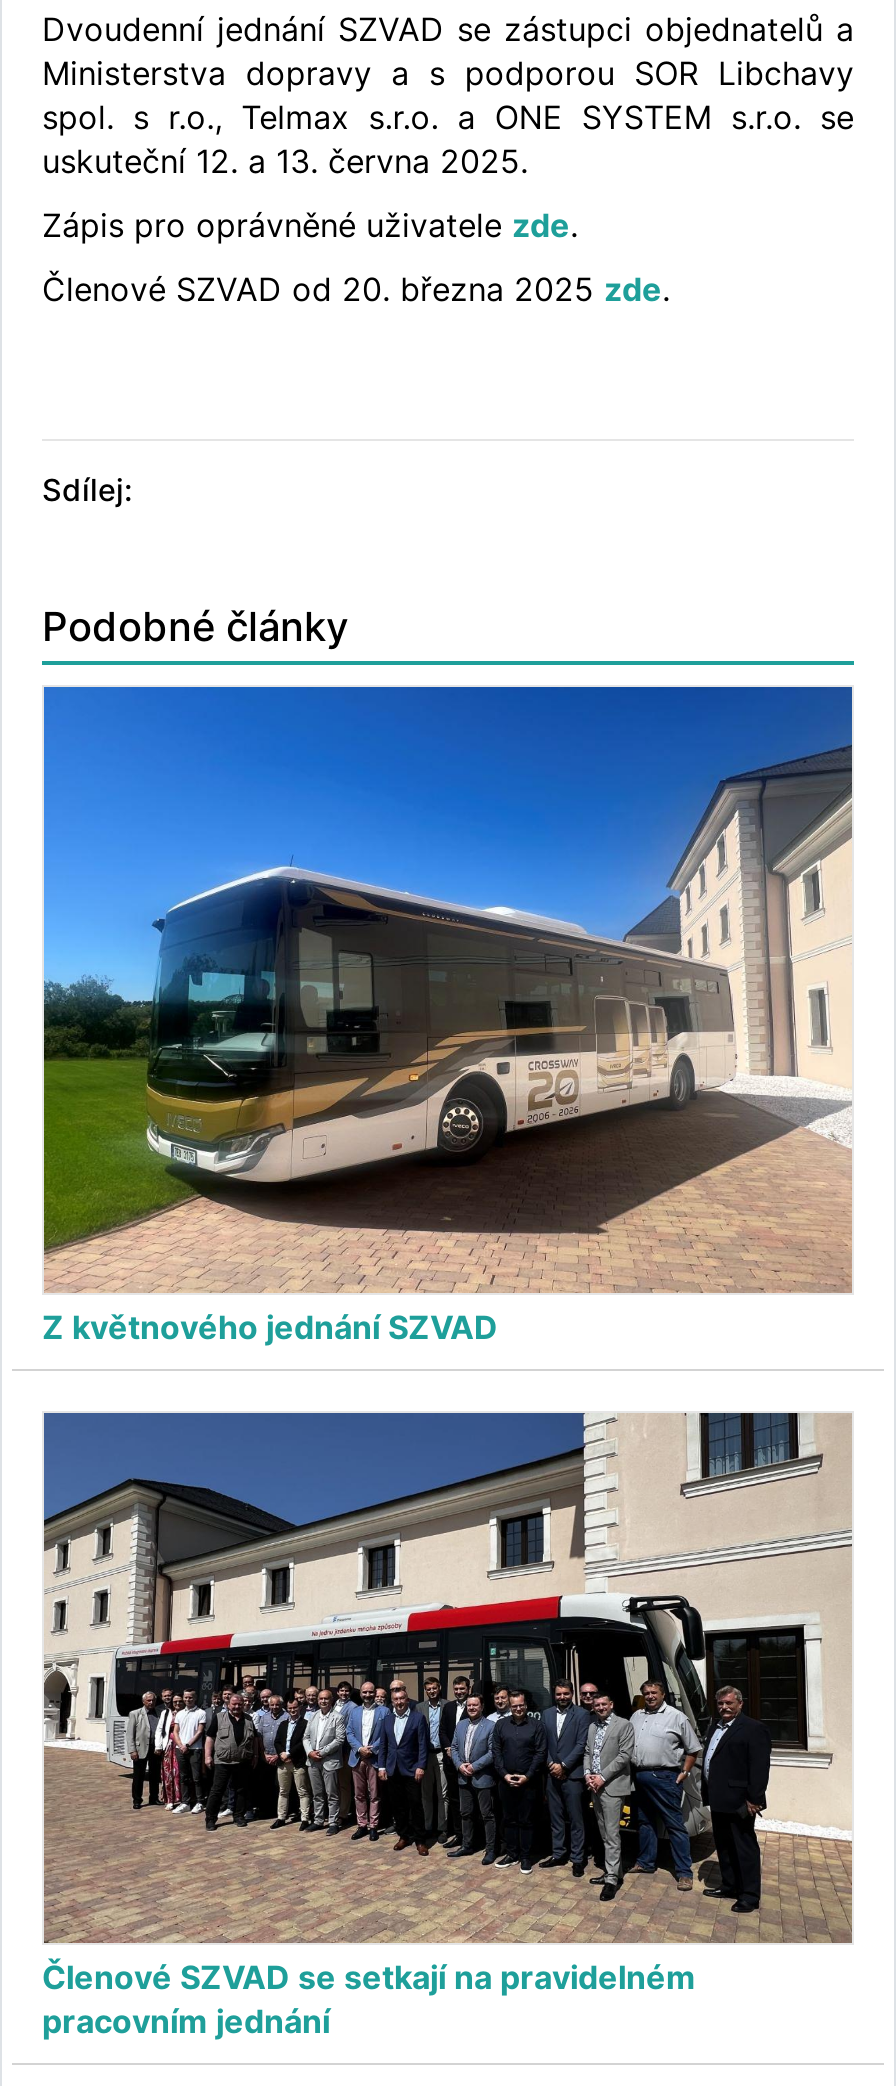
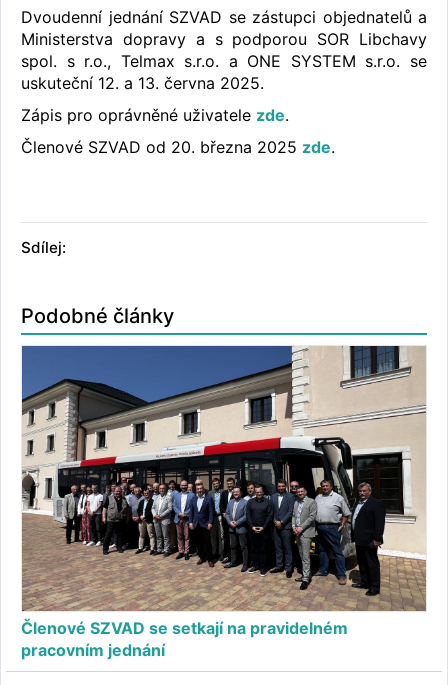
[42,685,854,1348] [image] | Z květnového jednání SZVAD -> none

